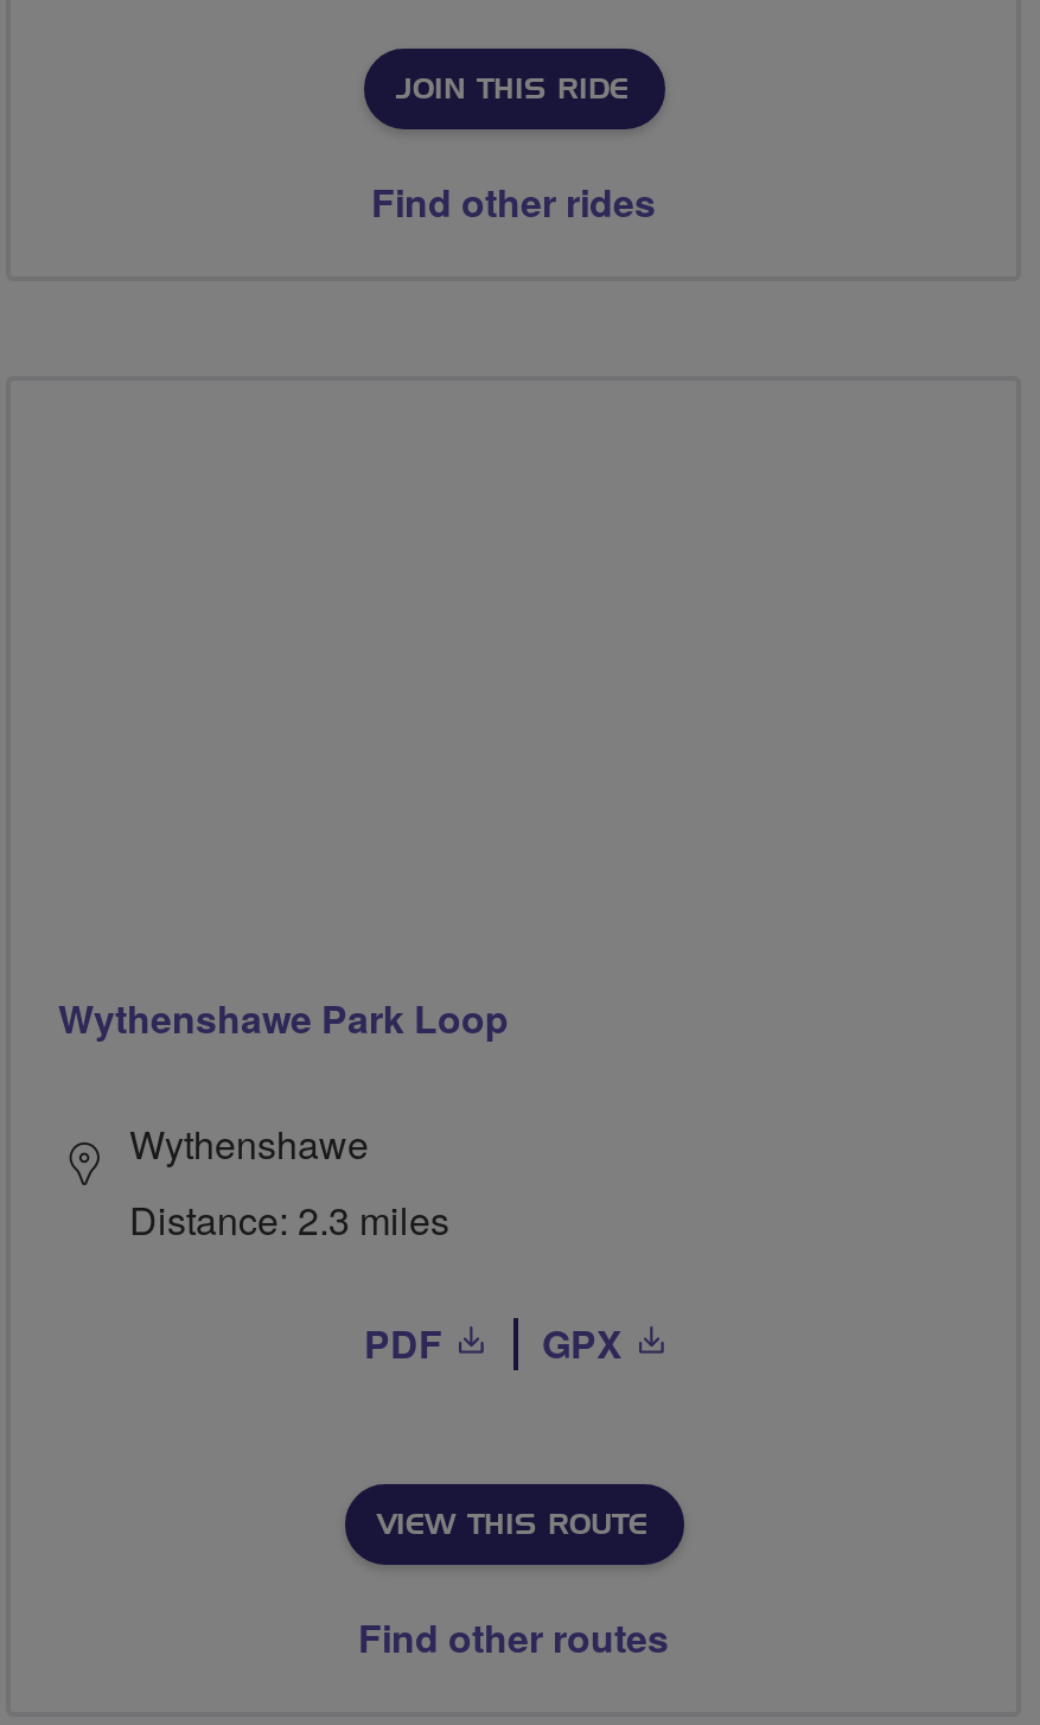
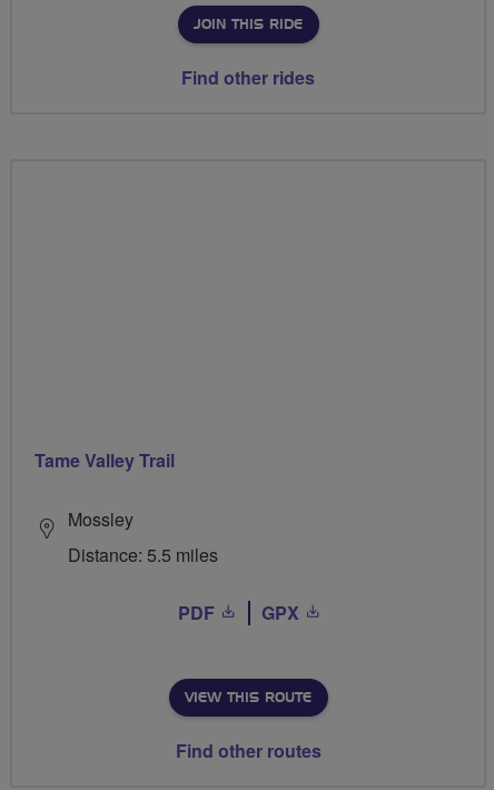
[58,991,509,1045] Wythenshawe Park Loop -> [34,447,175,473] Tame Valley Trail
[129,1116,449,1247] Wythenshawe | Distance: 2.3 miles -> [68,506,218,567] Mossley | Distance: 5.5 miles

